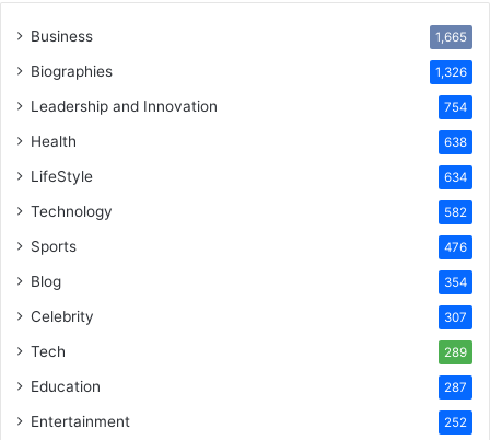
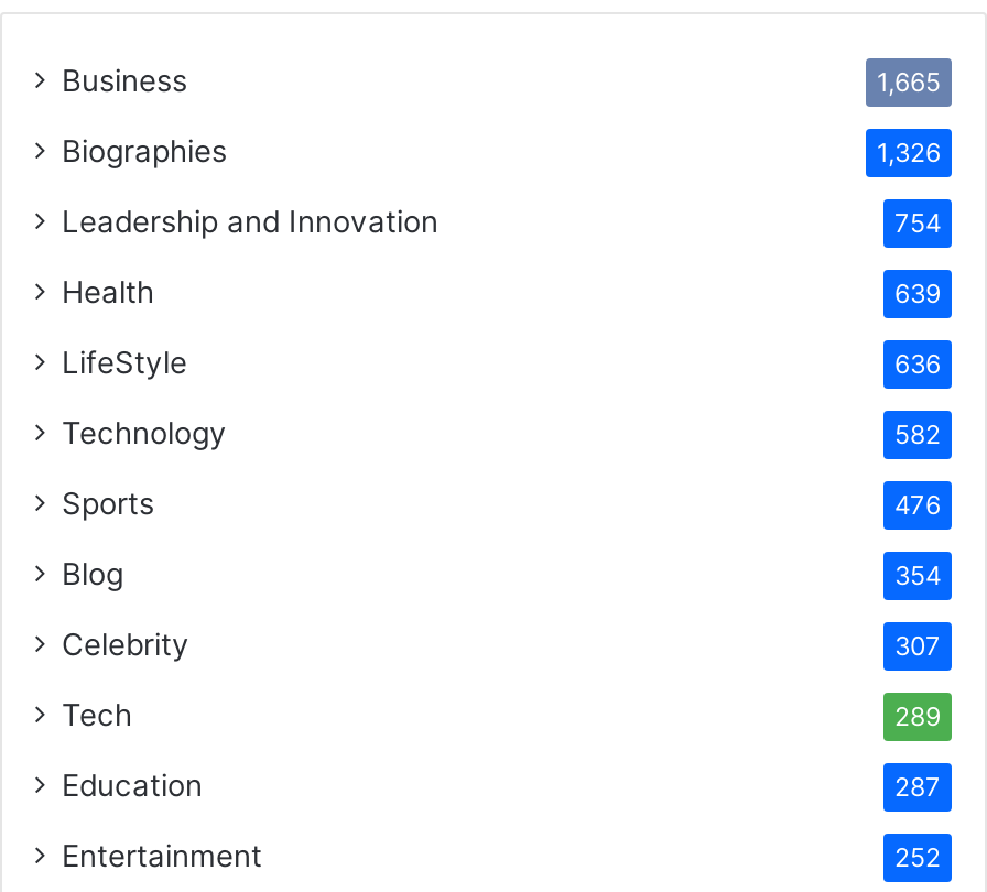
[444,135,467,150] 638 -> [894,279,941,309] 639
[444,170,467,185] 634 -> [894,349,941,380] 636

